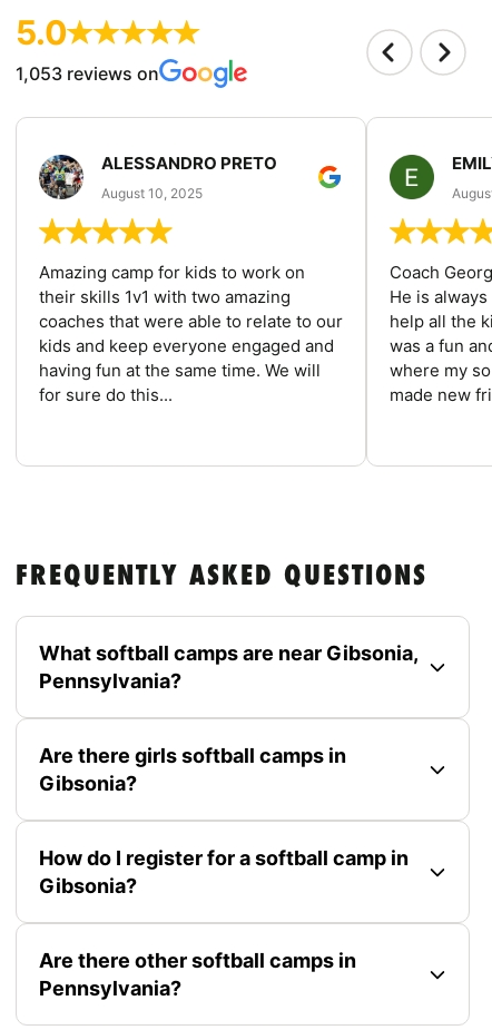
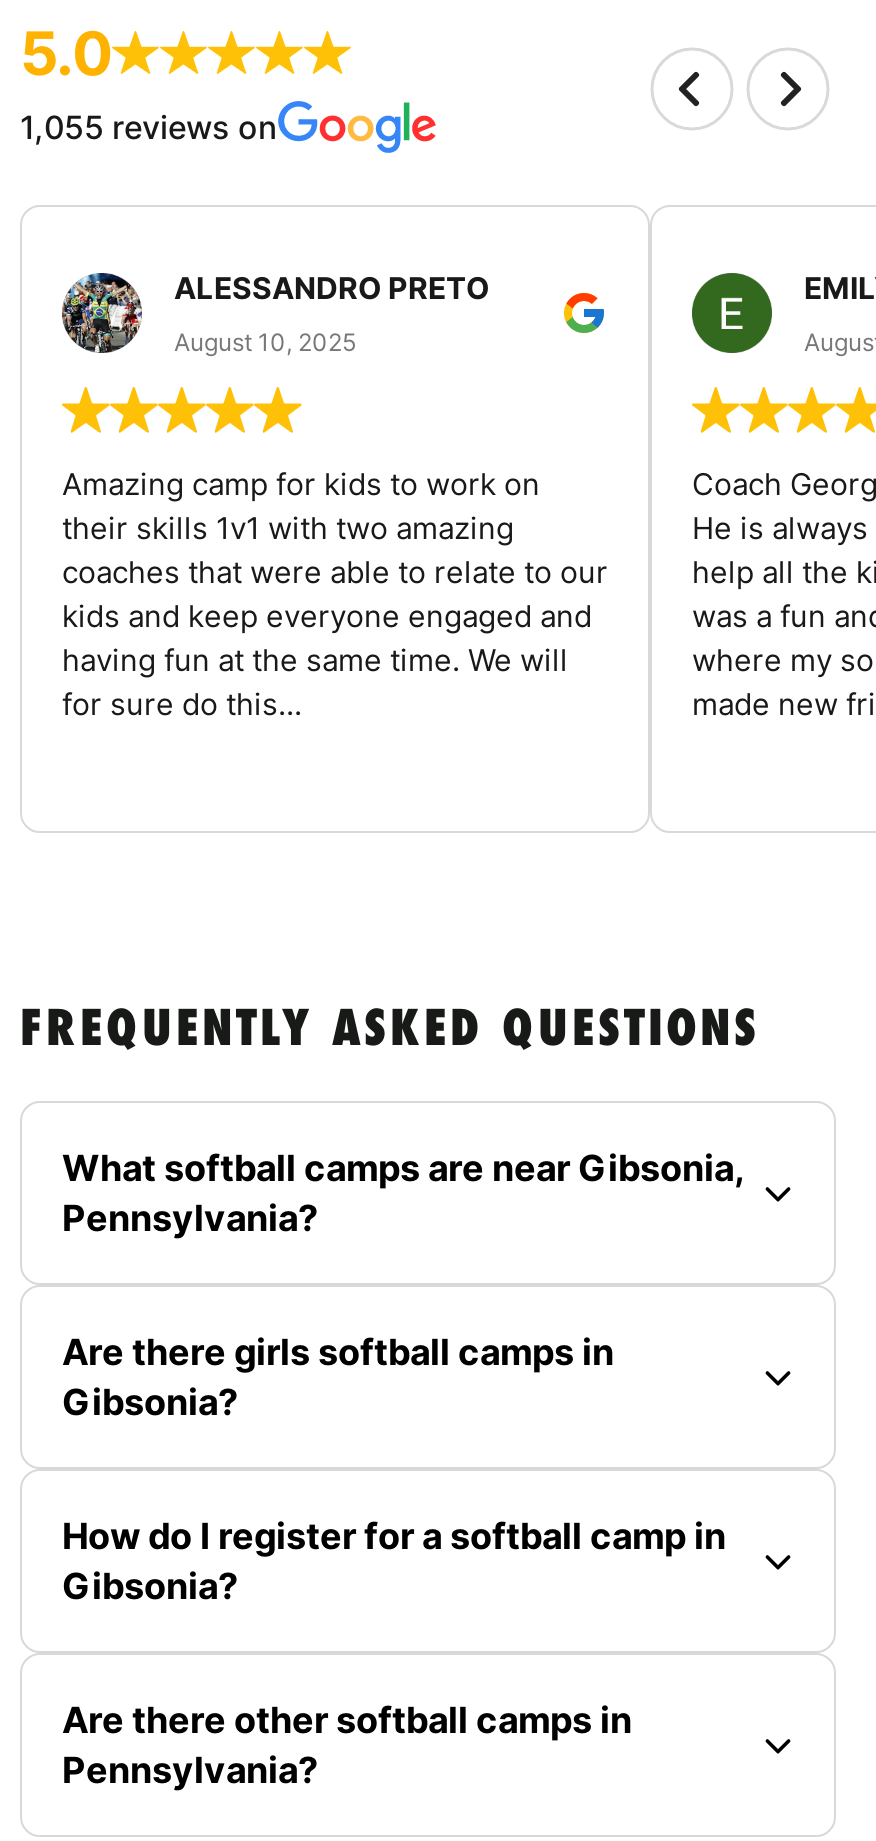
[16,62,159,85] 1,053 reviews on -> [20,107,278,147] 1,055 reviews on

